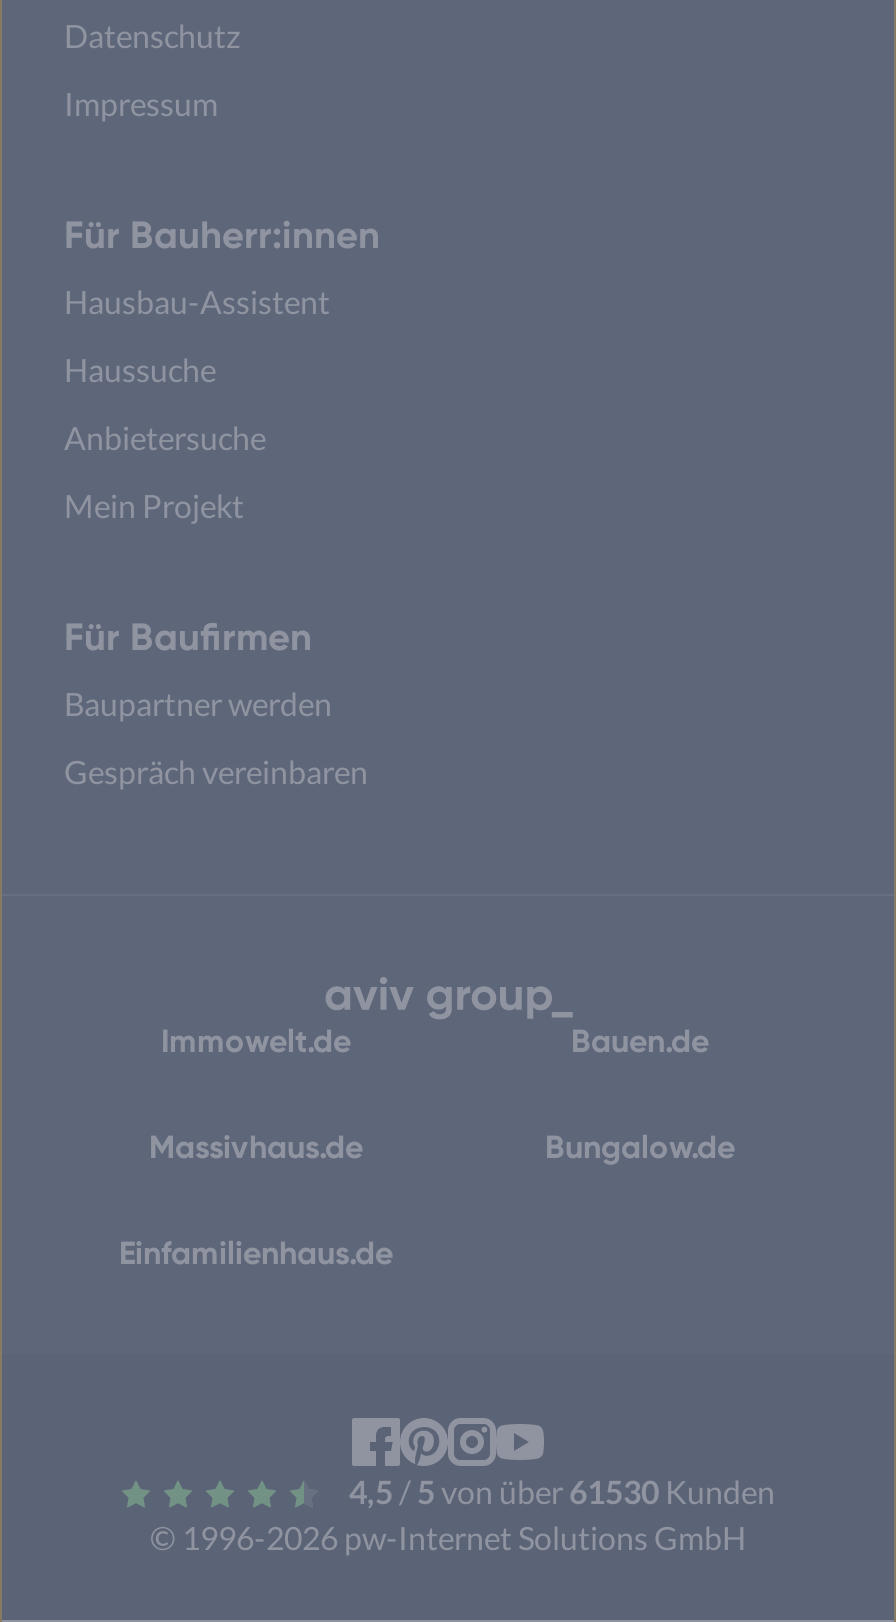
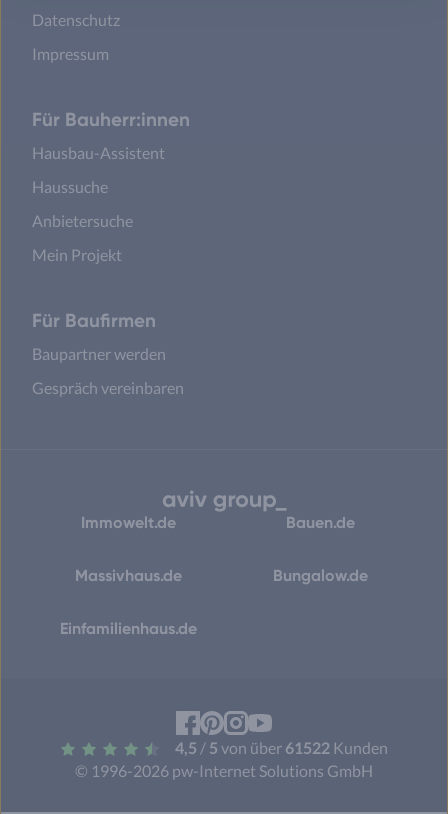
[349,1472,775,1510] 4,5 / 5 von über 61530 Kunden -> [174,738,387,757] 4,5 / 5 von über 61522 Kunden

